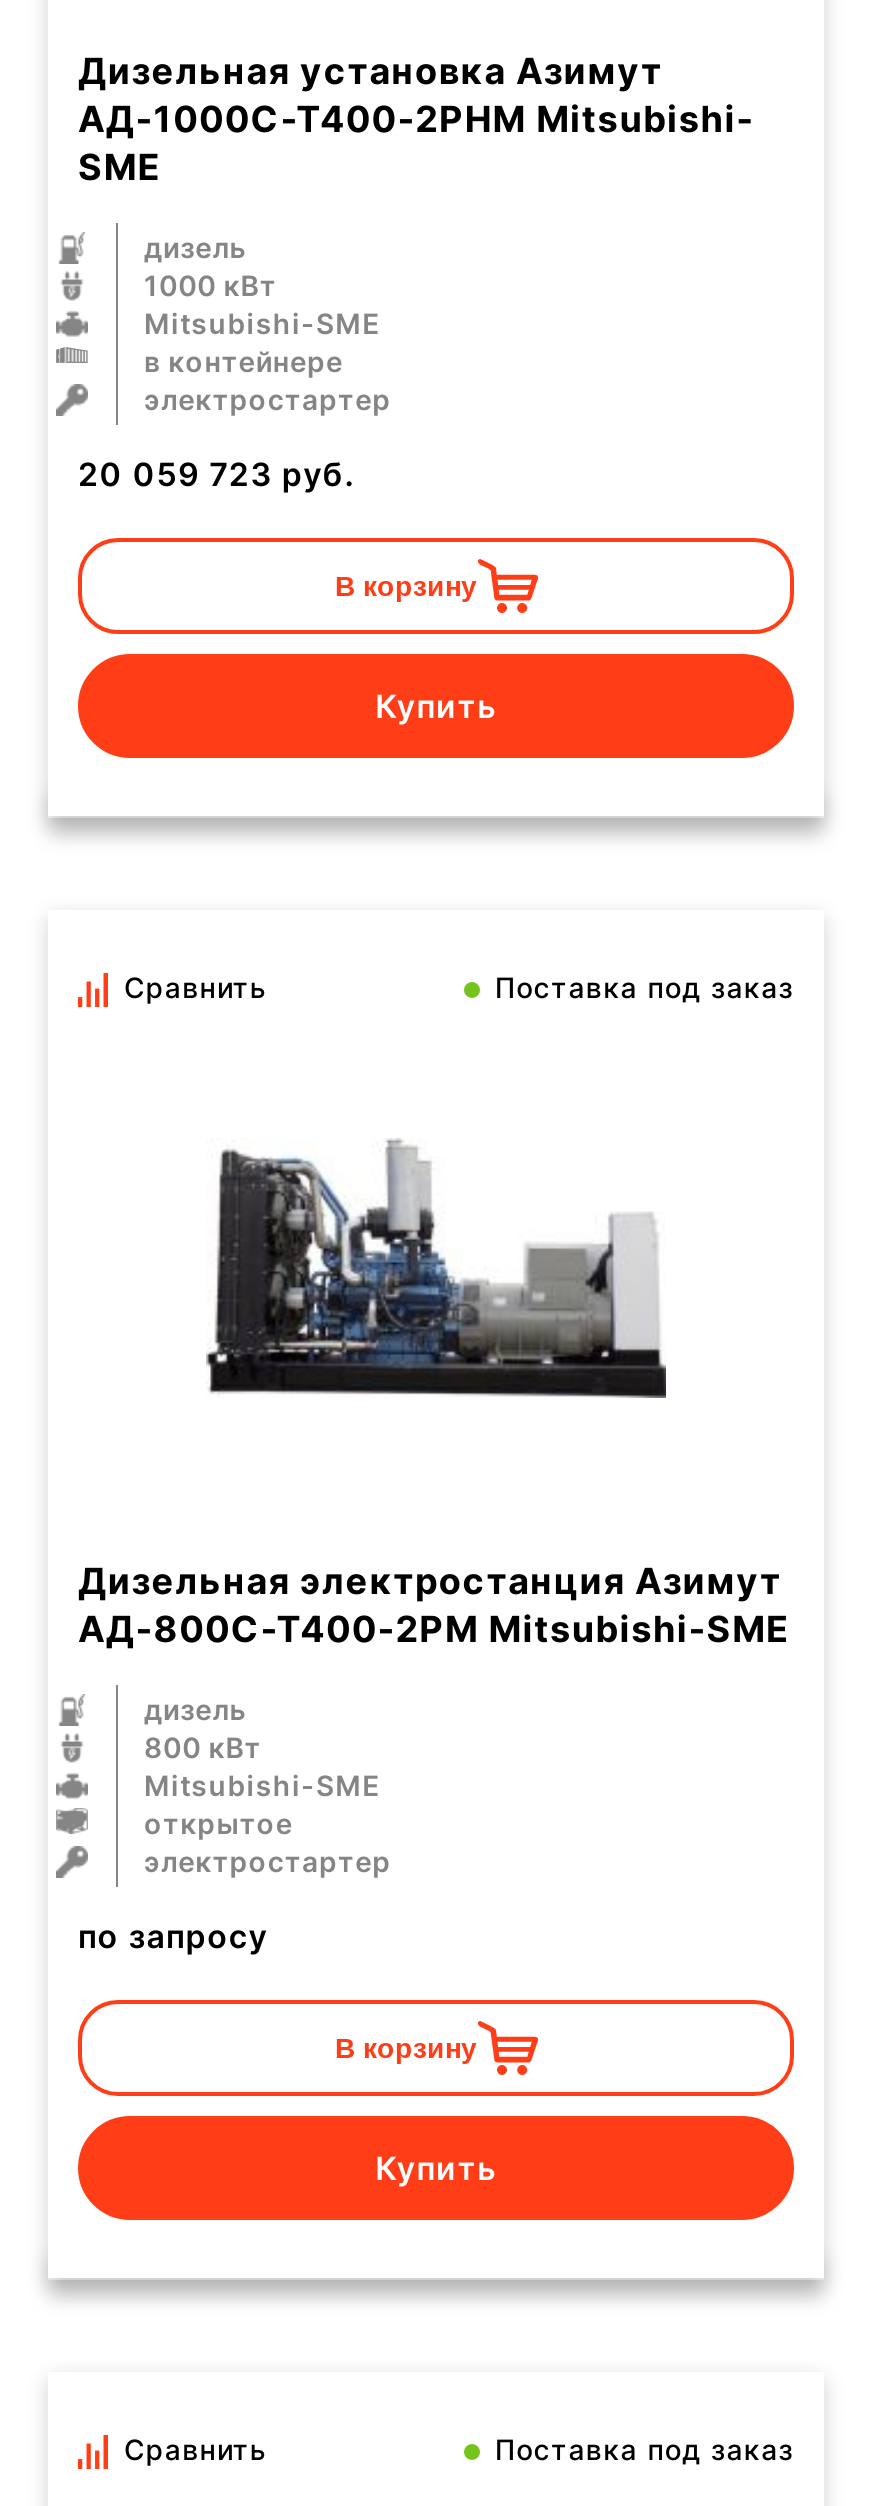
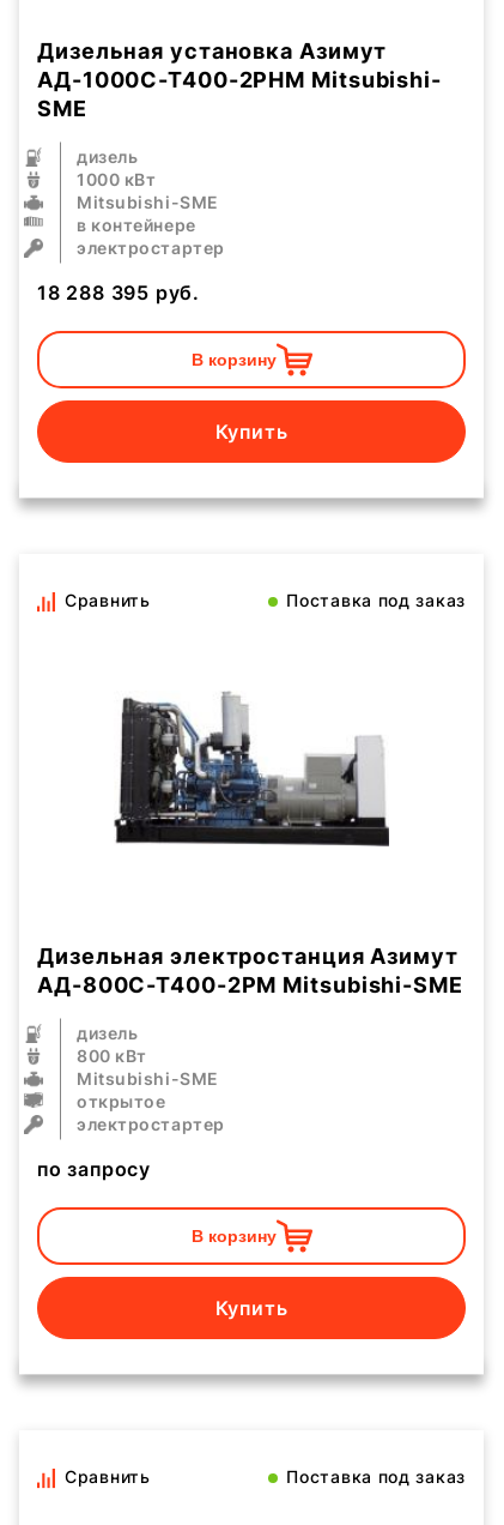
[78,454,356,494] 20 059 723 руб. -> [37,281,200,305] 18 288 395 руб.

